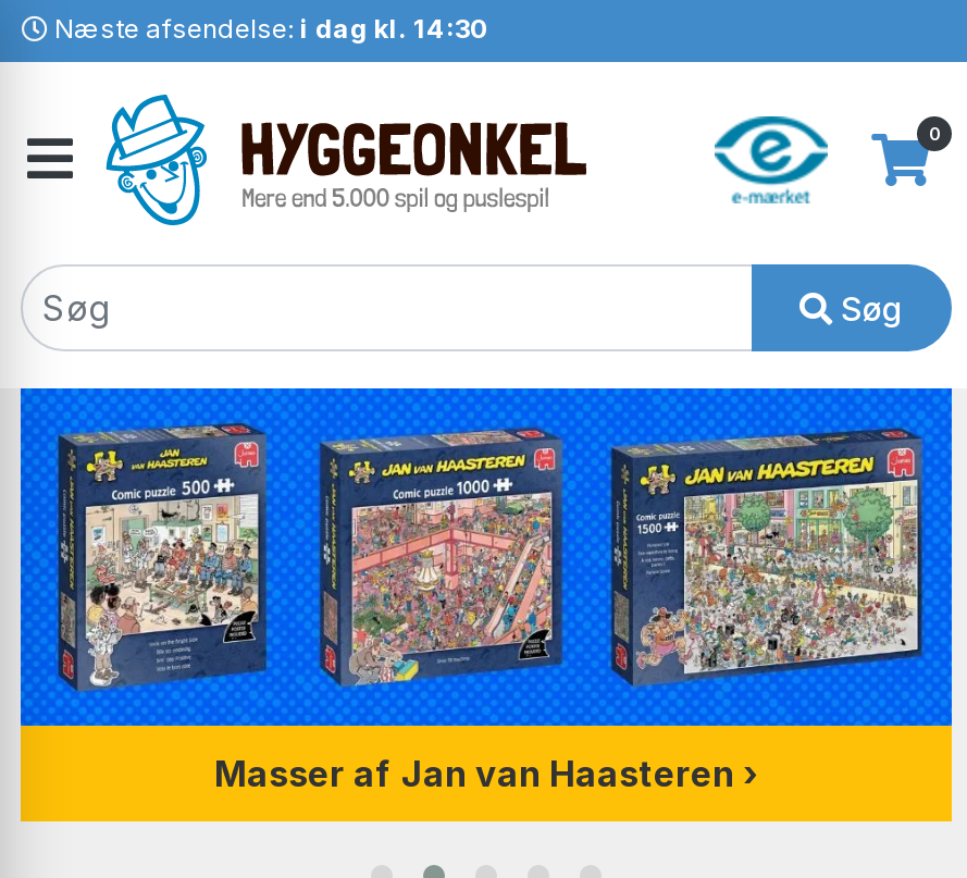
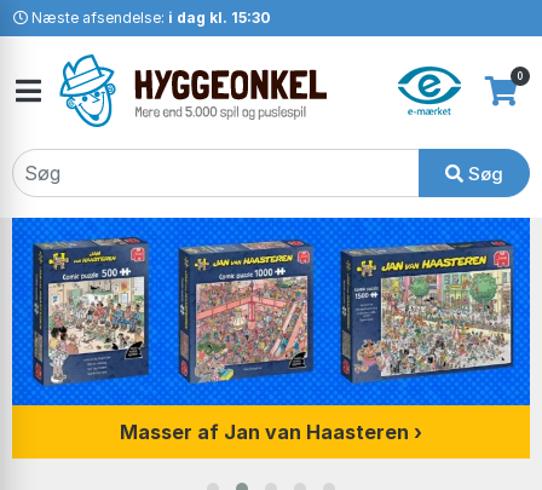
[48,12,489,45] Næste afsendelse: i dag kl. 14:30 -> [27,8,270,27] Næste afsendelse: i dag kl. 15:30

